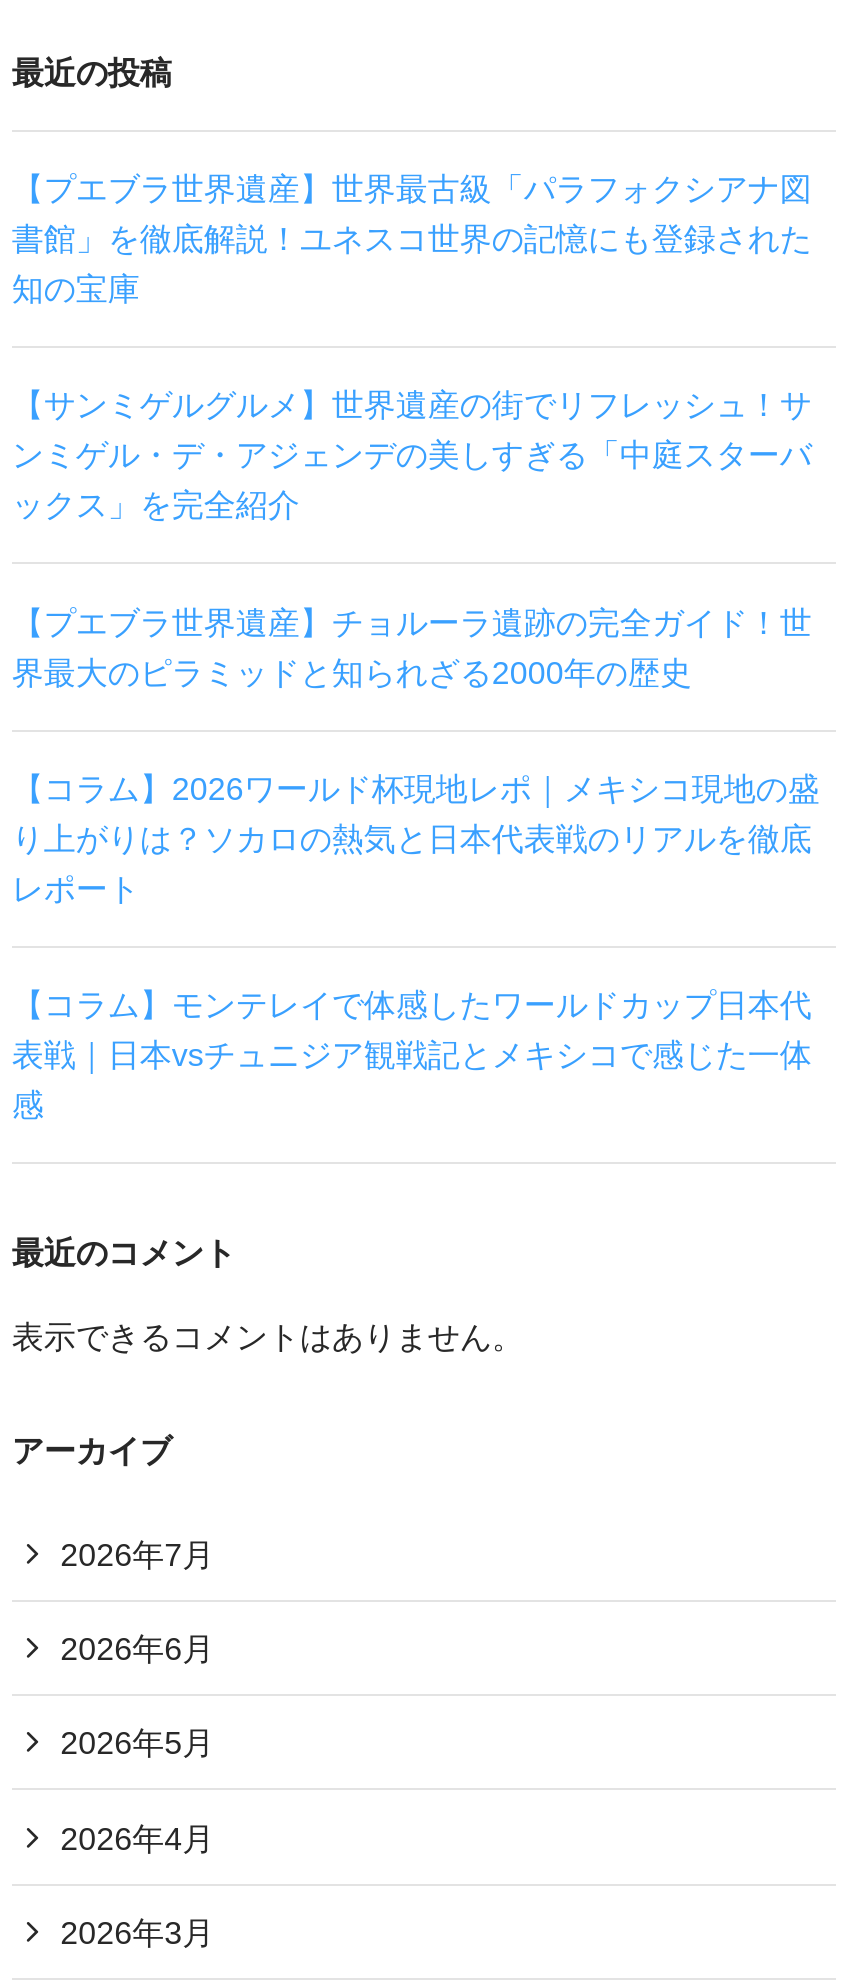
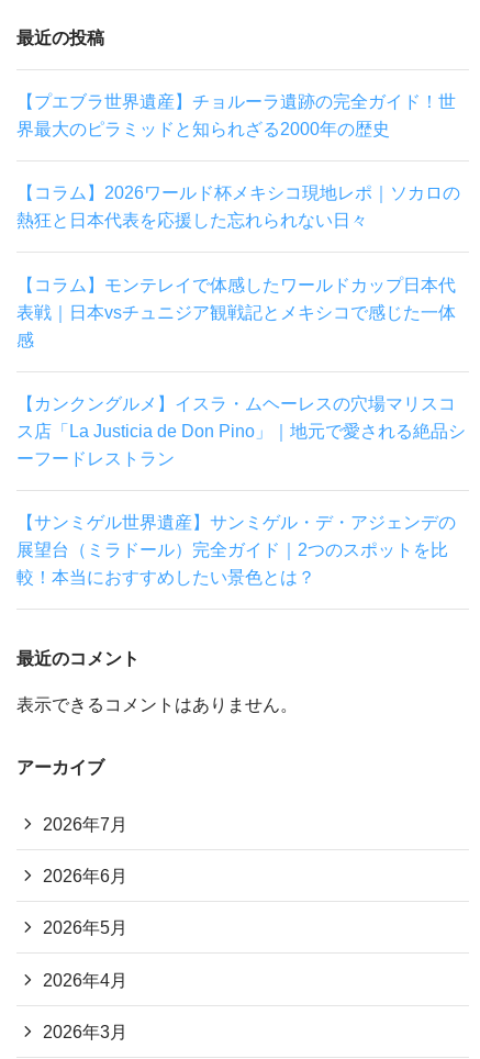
[12,170,812,523] 【プエブラ世界遺産】世界最古級「パラフォクシアナ図 | 書館」を徹底解説！ユネスコ世界の記憶にも登録された | 知の宝庫 | 【サンミゲルグルメ】世界遺産の街でリフレッシュ！サ | ンミゲル・デ・アジェンデの美しすぎる「中庭スターバ | ックス」を完全紹介 -> none
moved [12,603,812,689] -> [16,91,456,138]: 【プエブラ世界遺産】チョルーラ遺跡の完全ガイド！世 | 界最大のピラミッドと知られざる2000年の歴史
[12,770,820,906] 【コラム】2026ワールド杯現地レポ｜メキシコ現地の盛 | り上がりは？ソカロの熱気と日本代表戦のリアルを徹底 | レポート -> [16,183,460,230] 【コラム】2026ワールド杯メキシコ現地レポ｜ソカロの | 熱狂と日本代表を応援した忘れられない日々
moved [12,986,812,1122] -> [16,274,456,349]: 【コラム】モンテレイで体感したワールドカップ日本代 | 表戦｜日本vsチュニジア観戦記とメキシコで感じた一体 | 感
none -> [16,393,466,587] 【カンクングルメ】イスラ・ムヘーレスの穴場マリスコ | ス店「La Justicia de Don Pino」｜地元で愛される絶品シ | ーフードレストラン | 【サンミゲル世界遺産】サンミゲル・デ・アジェンデの | 展望台（ミラドール）完全ガイド｜2つのスポットを比 | 較！本当におすすめしたい景色とは？

